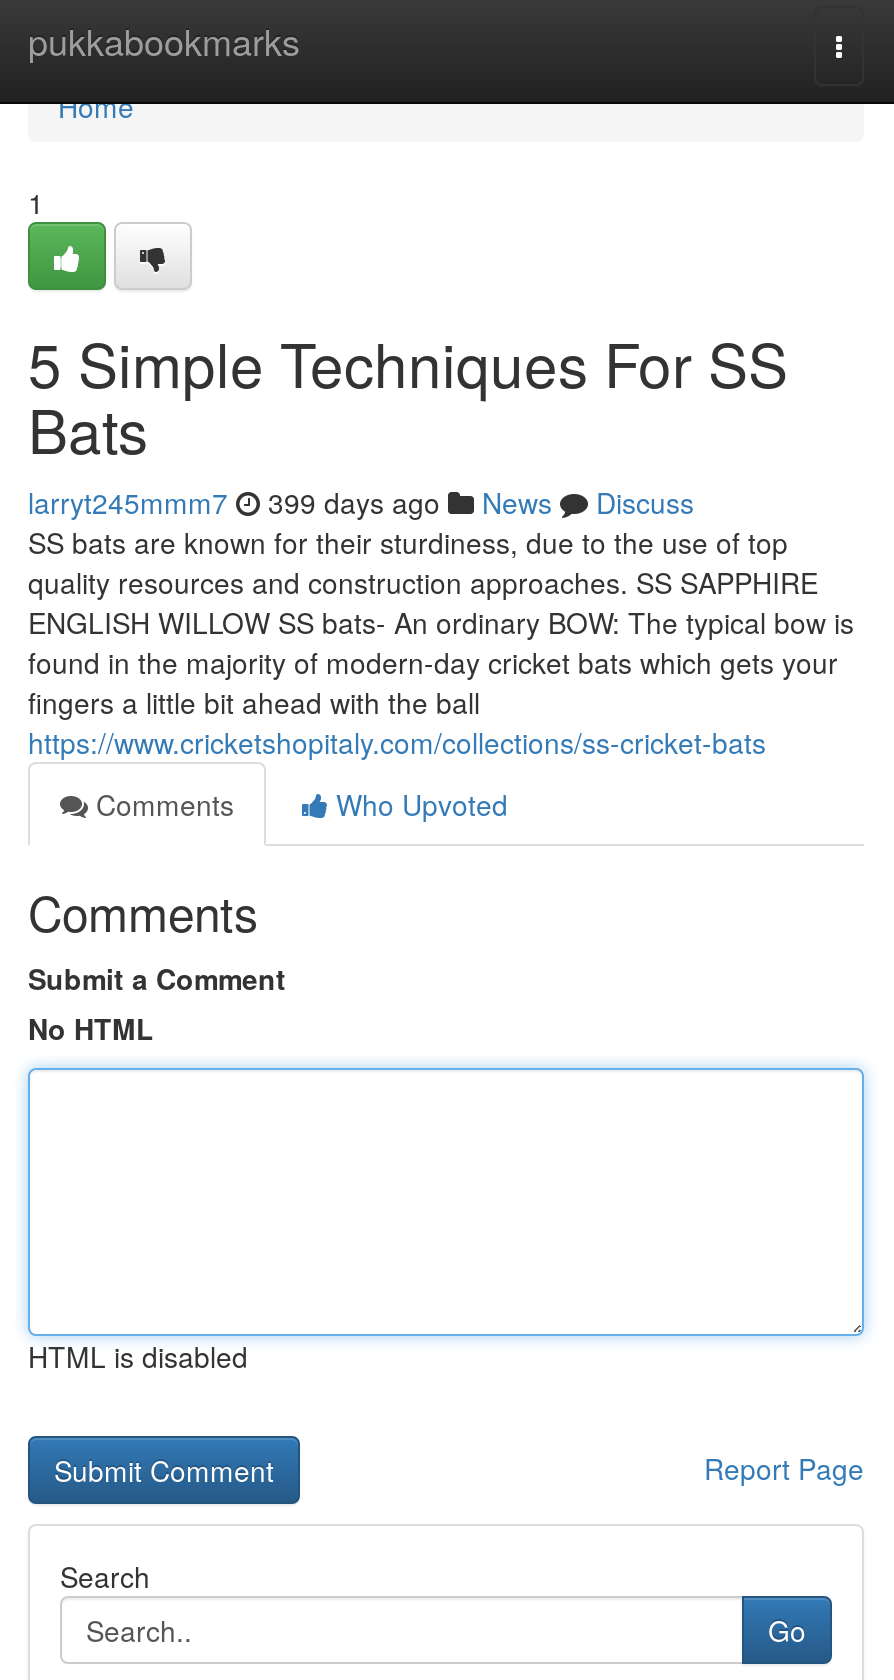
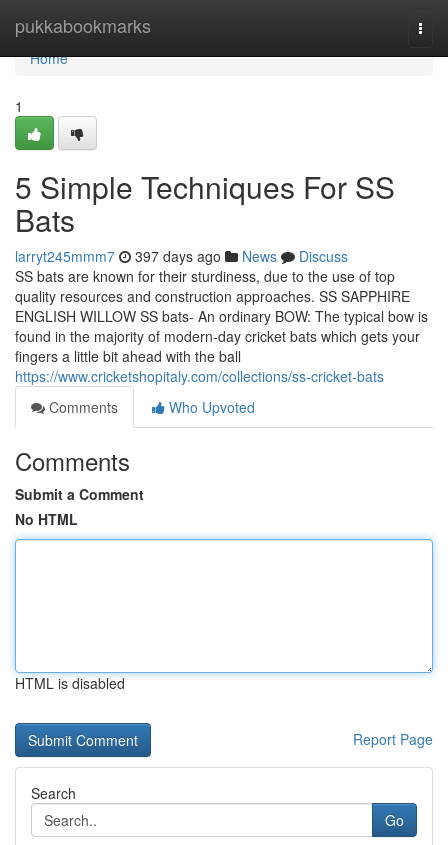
[28,482,694,522] larryt245mmm7 399 days ago News Discuss -> [15,246,348,266] larryt245mmm7 397 days ago News Discuss

